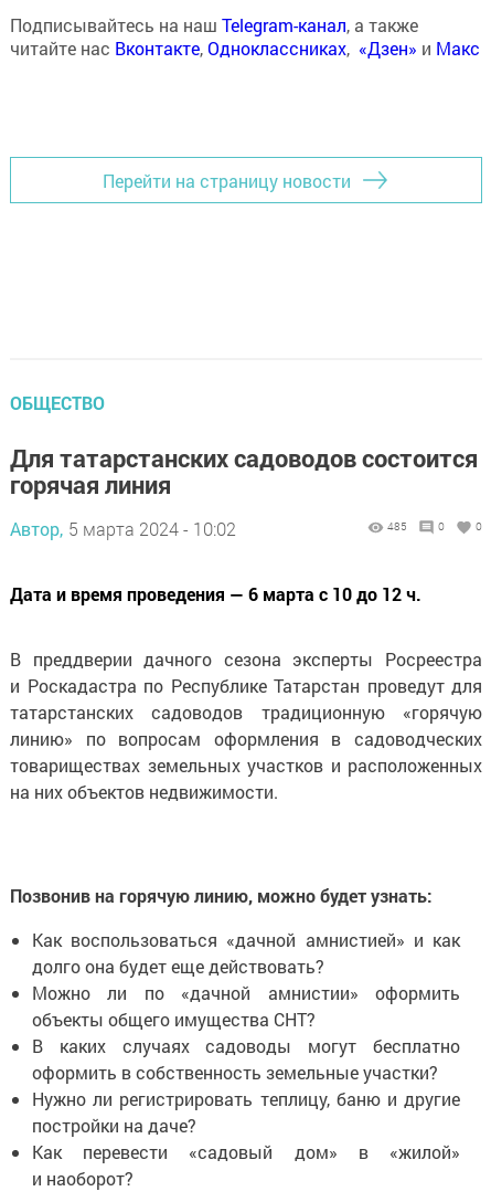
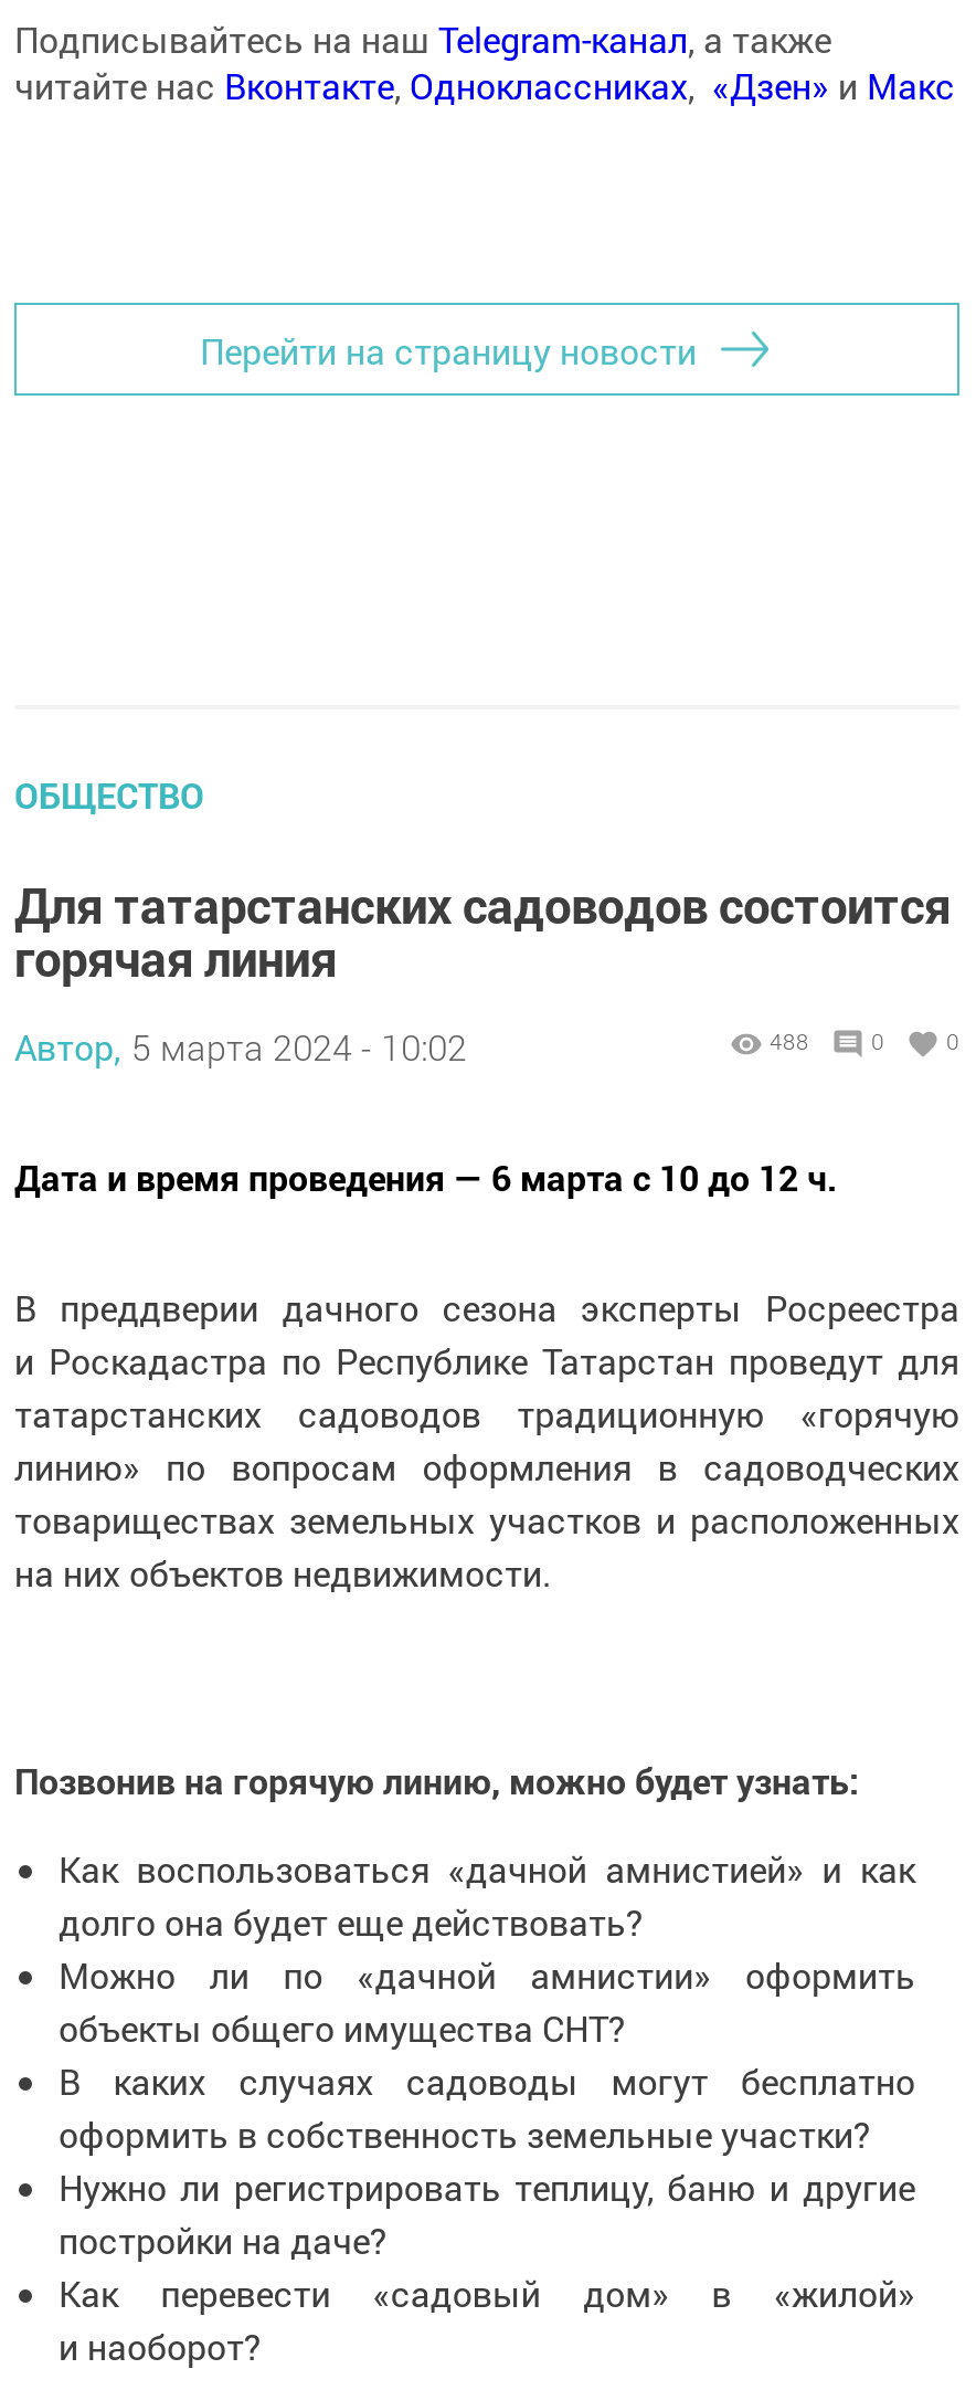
[387,520,407,534] 485 -> [770,1027,809,1056] 488

